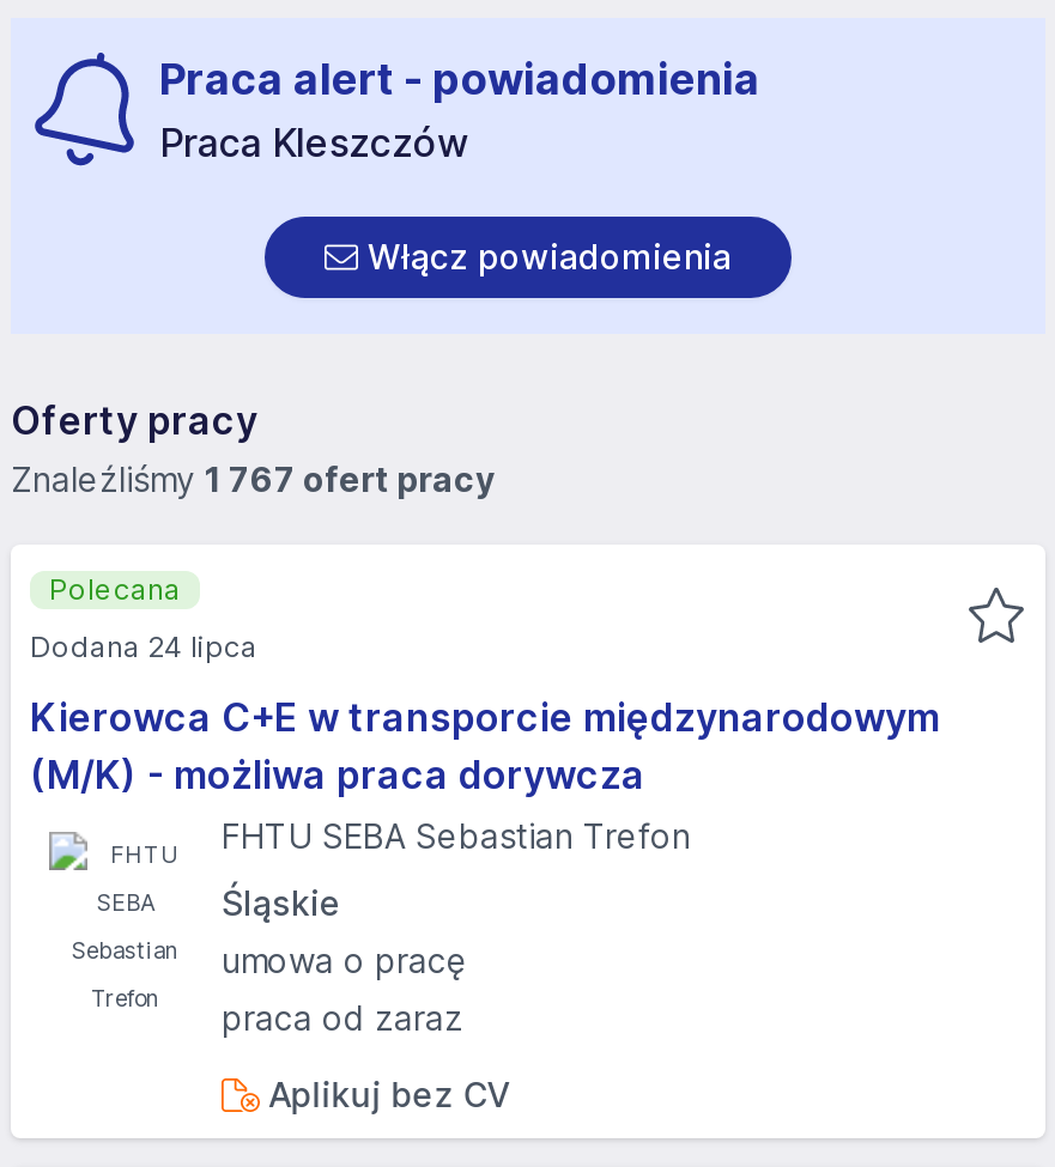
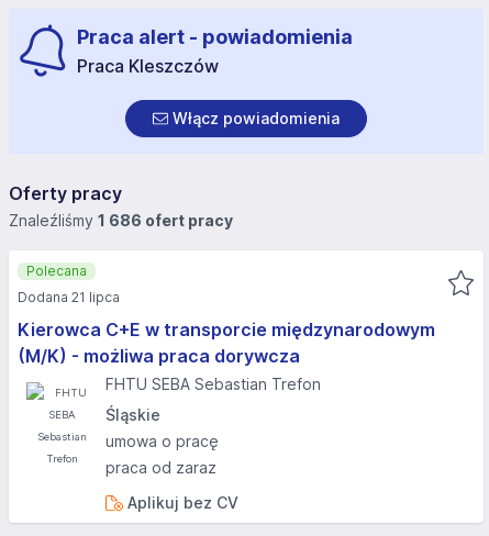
[11,458,495,499] Znaleźliśmy 1 767 ofert pracy -> [9,211,233,230] Znaleźliśmy 1 686 ofert pracy
[30,628,257,664] Dodana 24 lipca -> [18,289,120,305] Dodana 21 lipca

